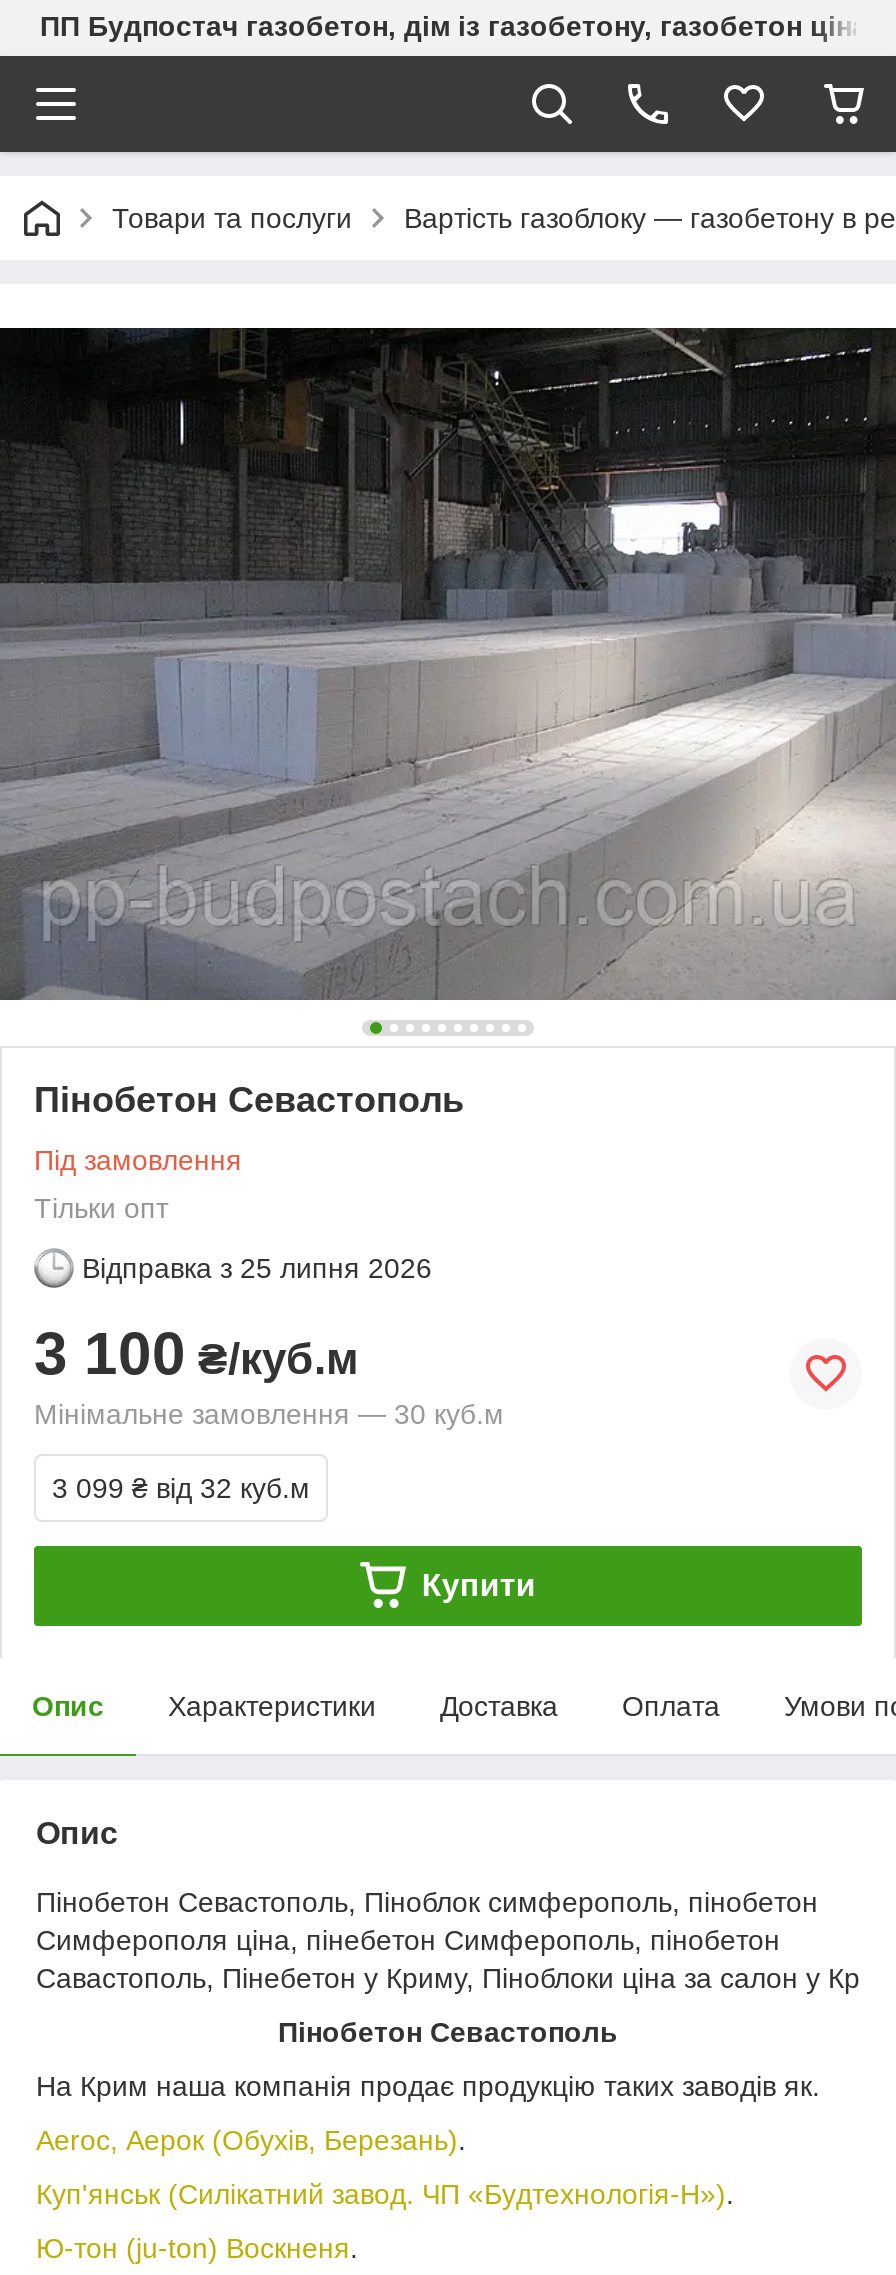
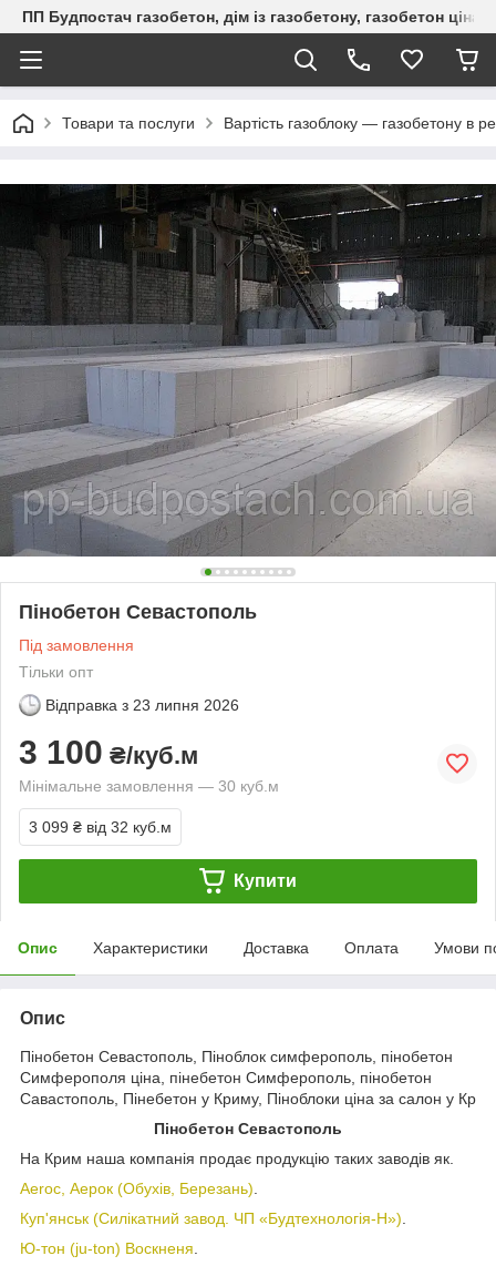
[82,1252,432,1284] Відправка з 25 липня 2026 -> [45,696,239,714] Відправка з 23 липня 2026

